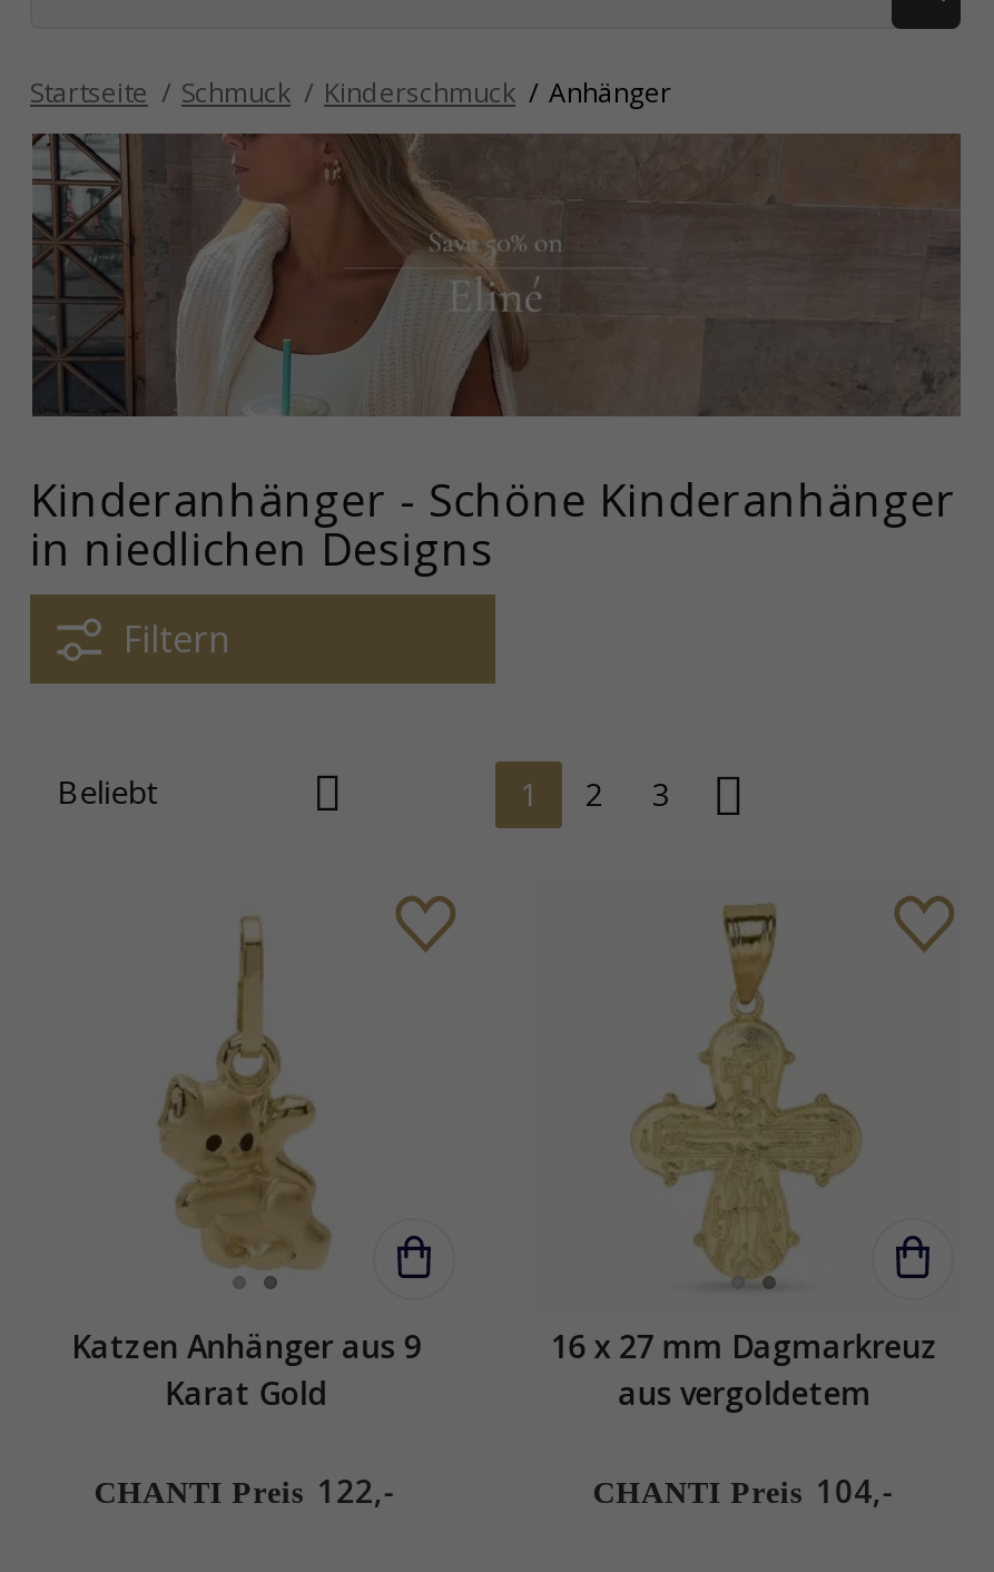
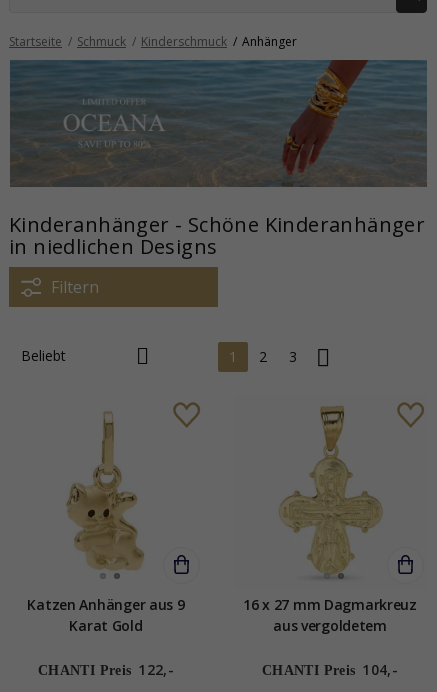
[30,131,963,416] [image] -> [9,59,428,188] [image]

